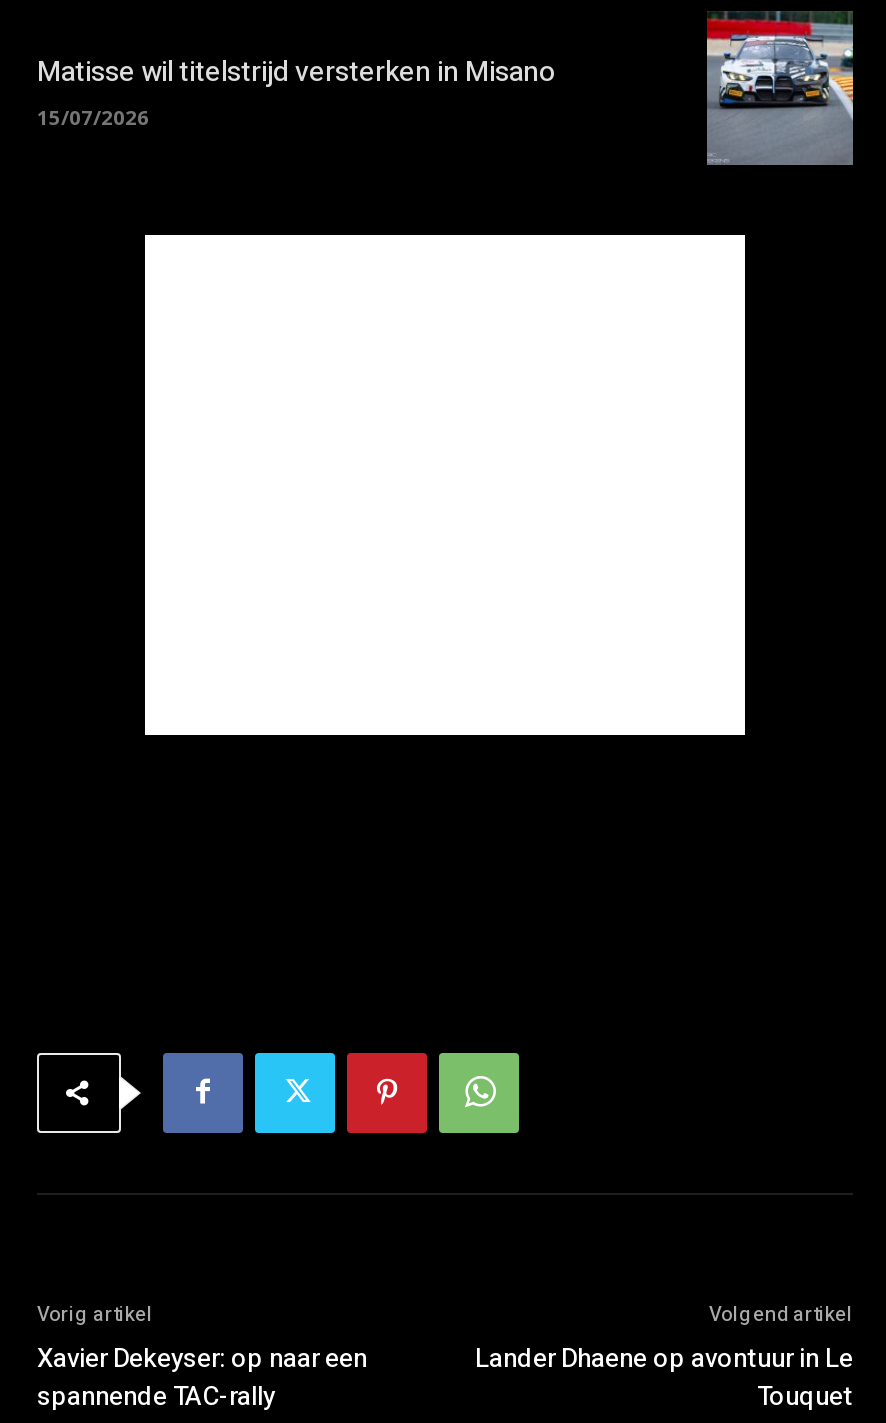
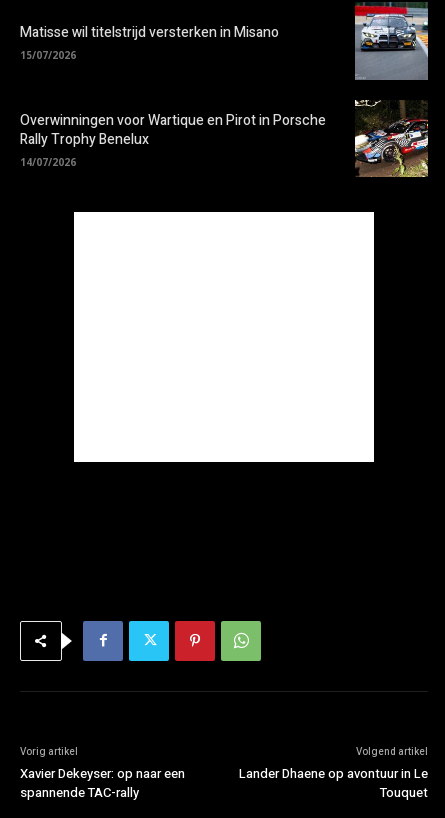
none -> [20,100,429,177] [image] | Overwinningen voor Wartique en Pirot in Porsche | Rally Trophy Benelux | 14/07/2026

